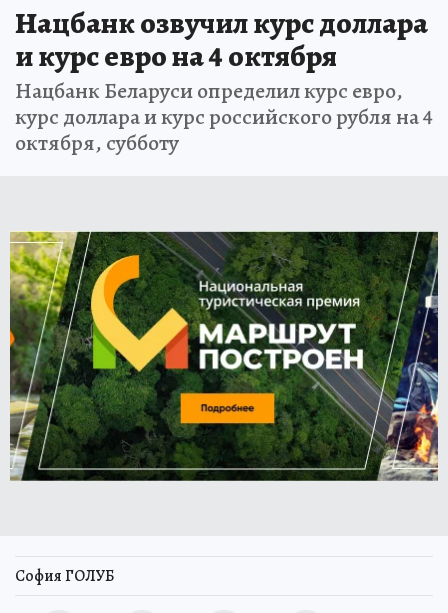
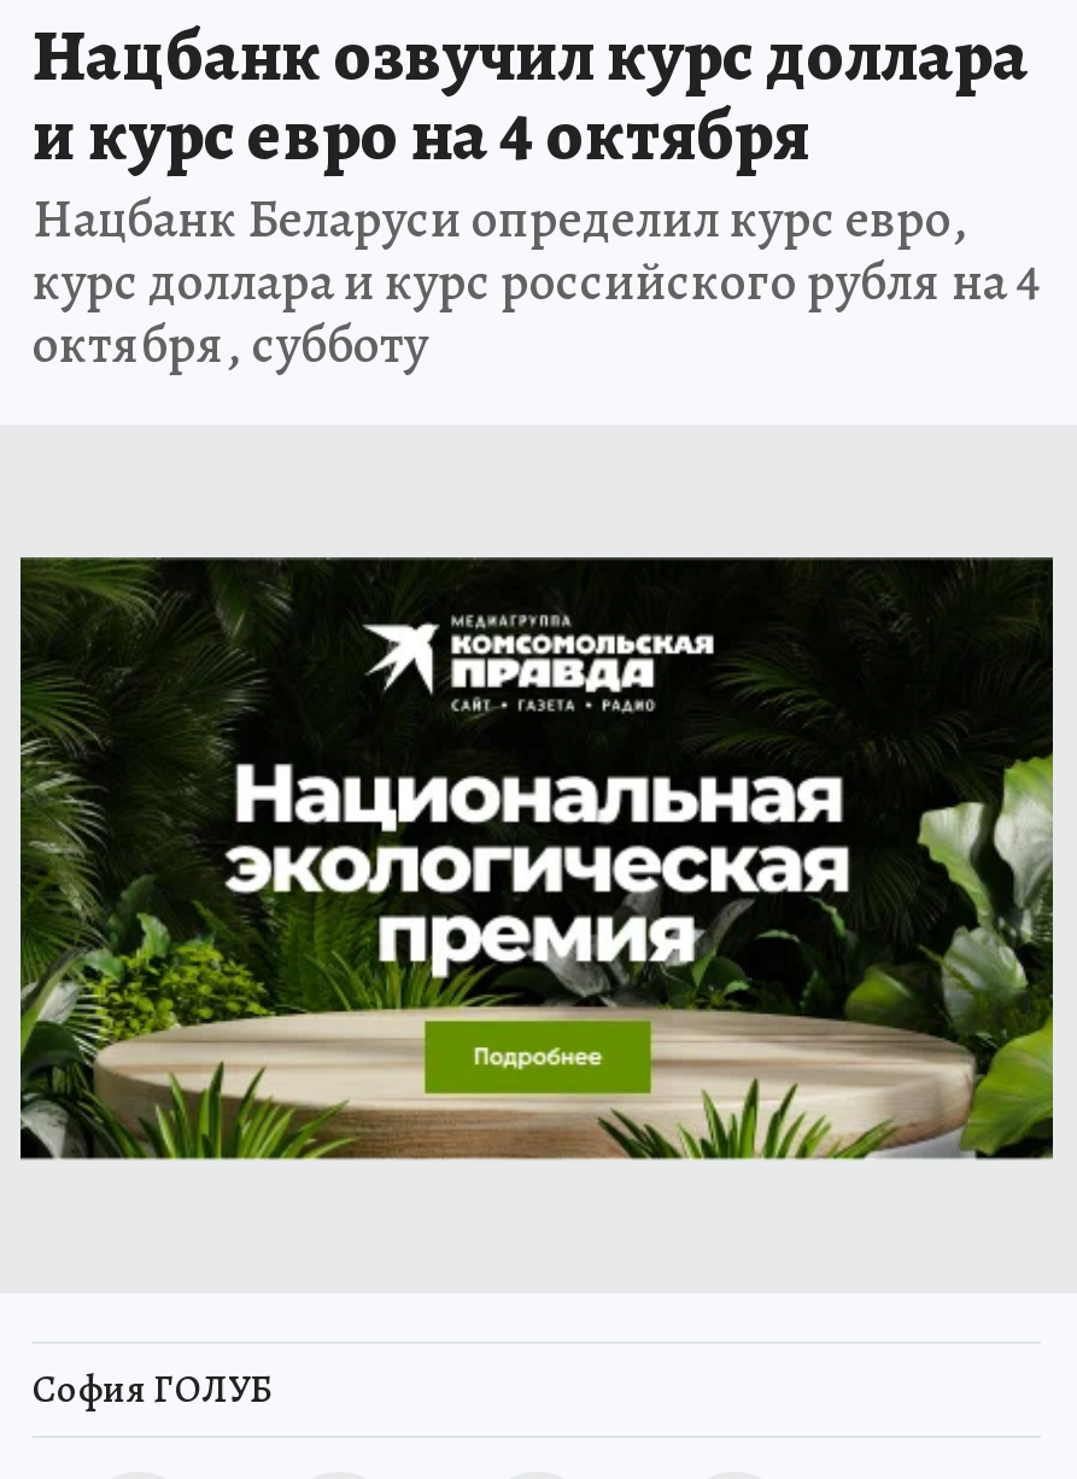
[9,231,439,482] [image] -> [18,555,1055,1161] [image]

